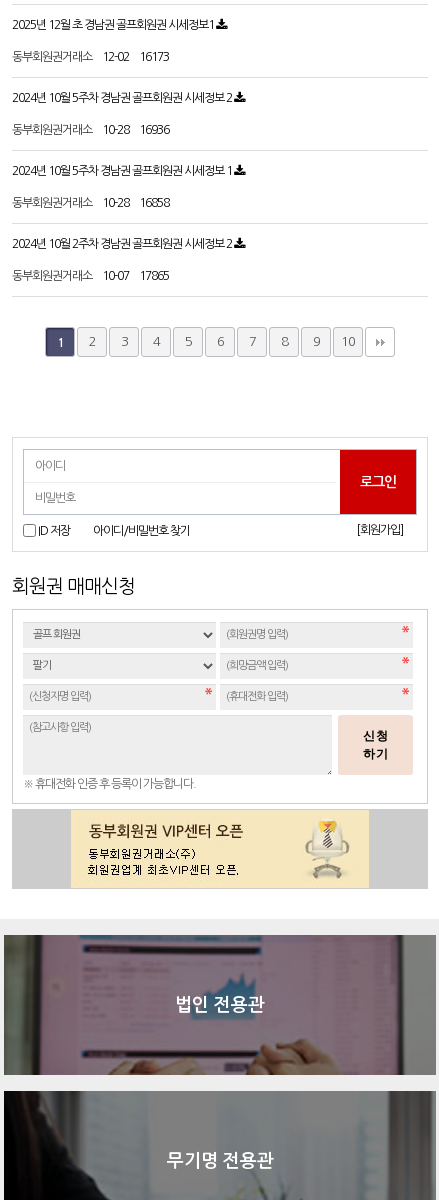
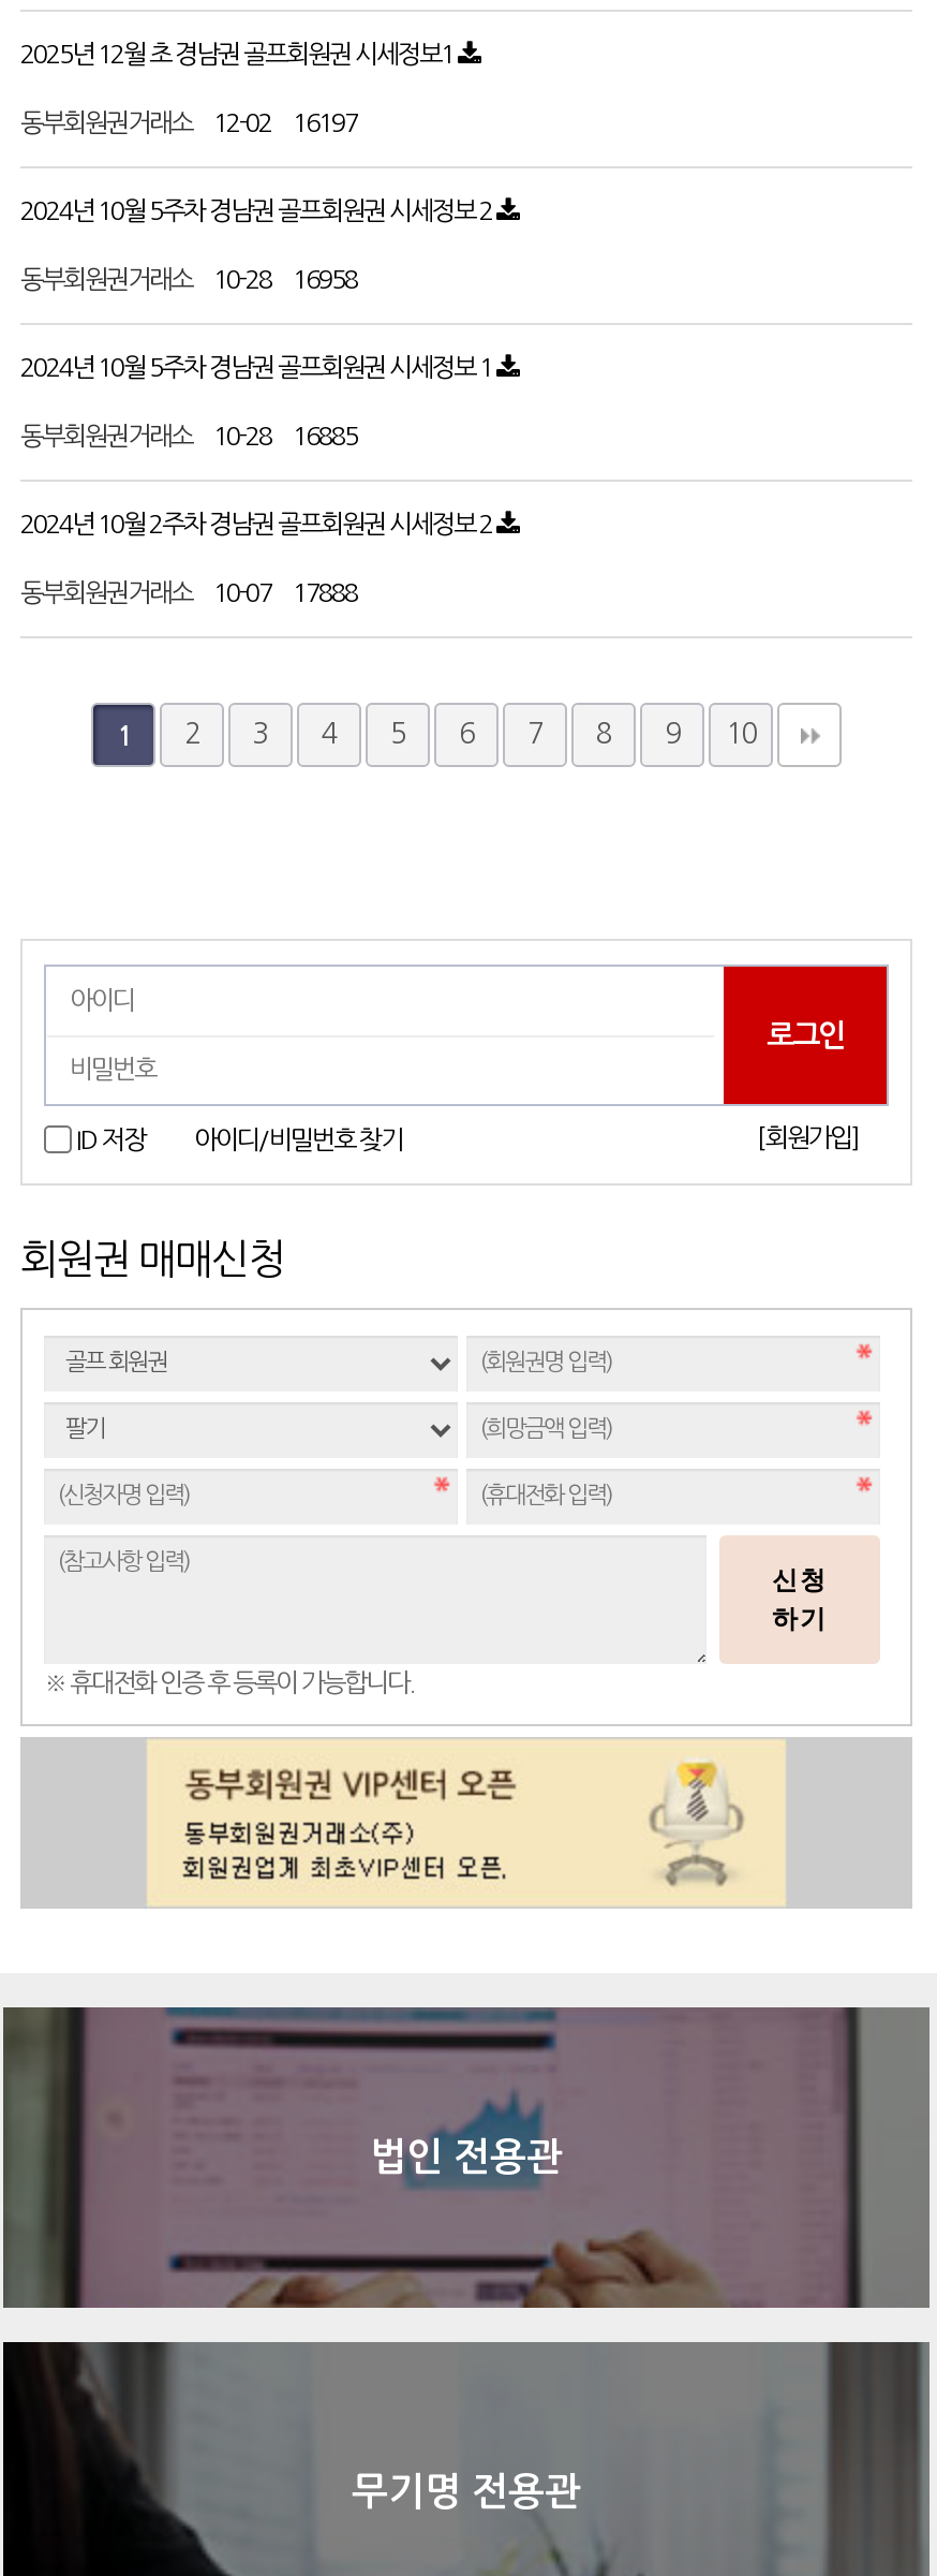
[12,51,169,63] 동부회원권거래소 12-02 16173 -> [20,111,357,136] 동부회원권거래소 12-02 16197
[12,124,169,136] 동부회원권거래소 10-28 16936 -> [20,267,357,293] 동부회원권거래소 10-28 16958
[12,197,169,209] 동부회원권거래소 10-28 16858 -> [20,424,357,450] 동부회원권거래소 10-28 16885
[12,270,169,282] 동부회원권거래소 10-07 17865 -> [20,580,357,606] 동부회원권거래소 10-07 17888

